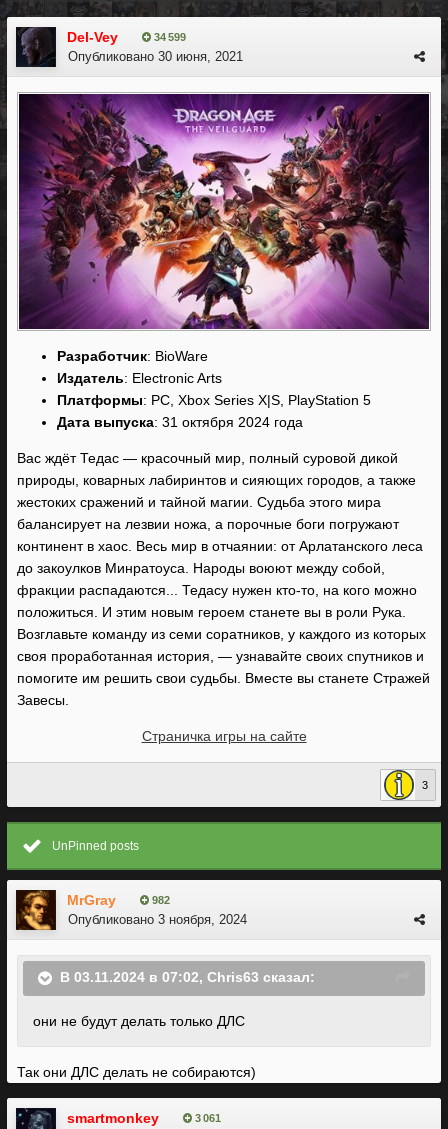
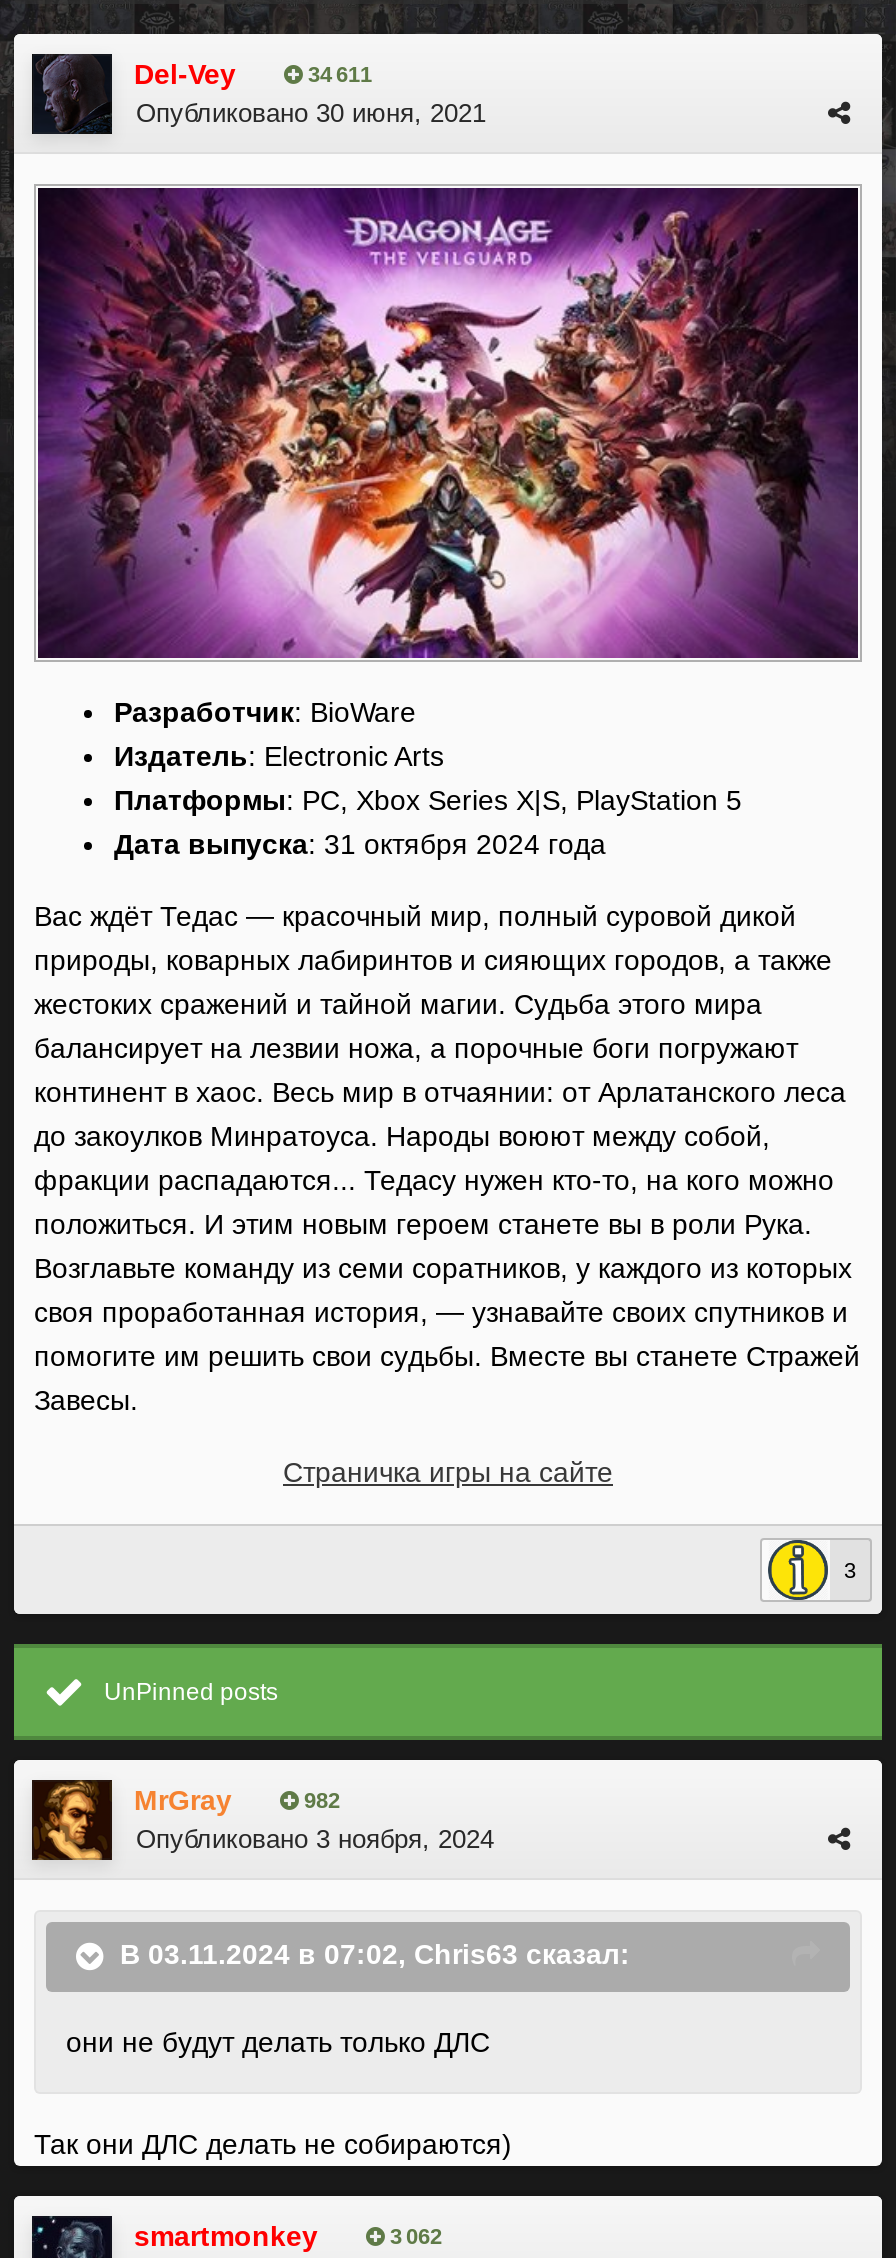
[151,31,186,43] 34 599 -> [302,62,372,86] 34 611
[192,1112,221,1124] 3 061 -> [384,2224,442,2248] 3 062

